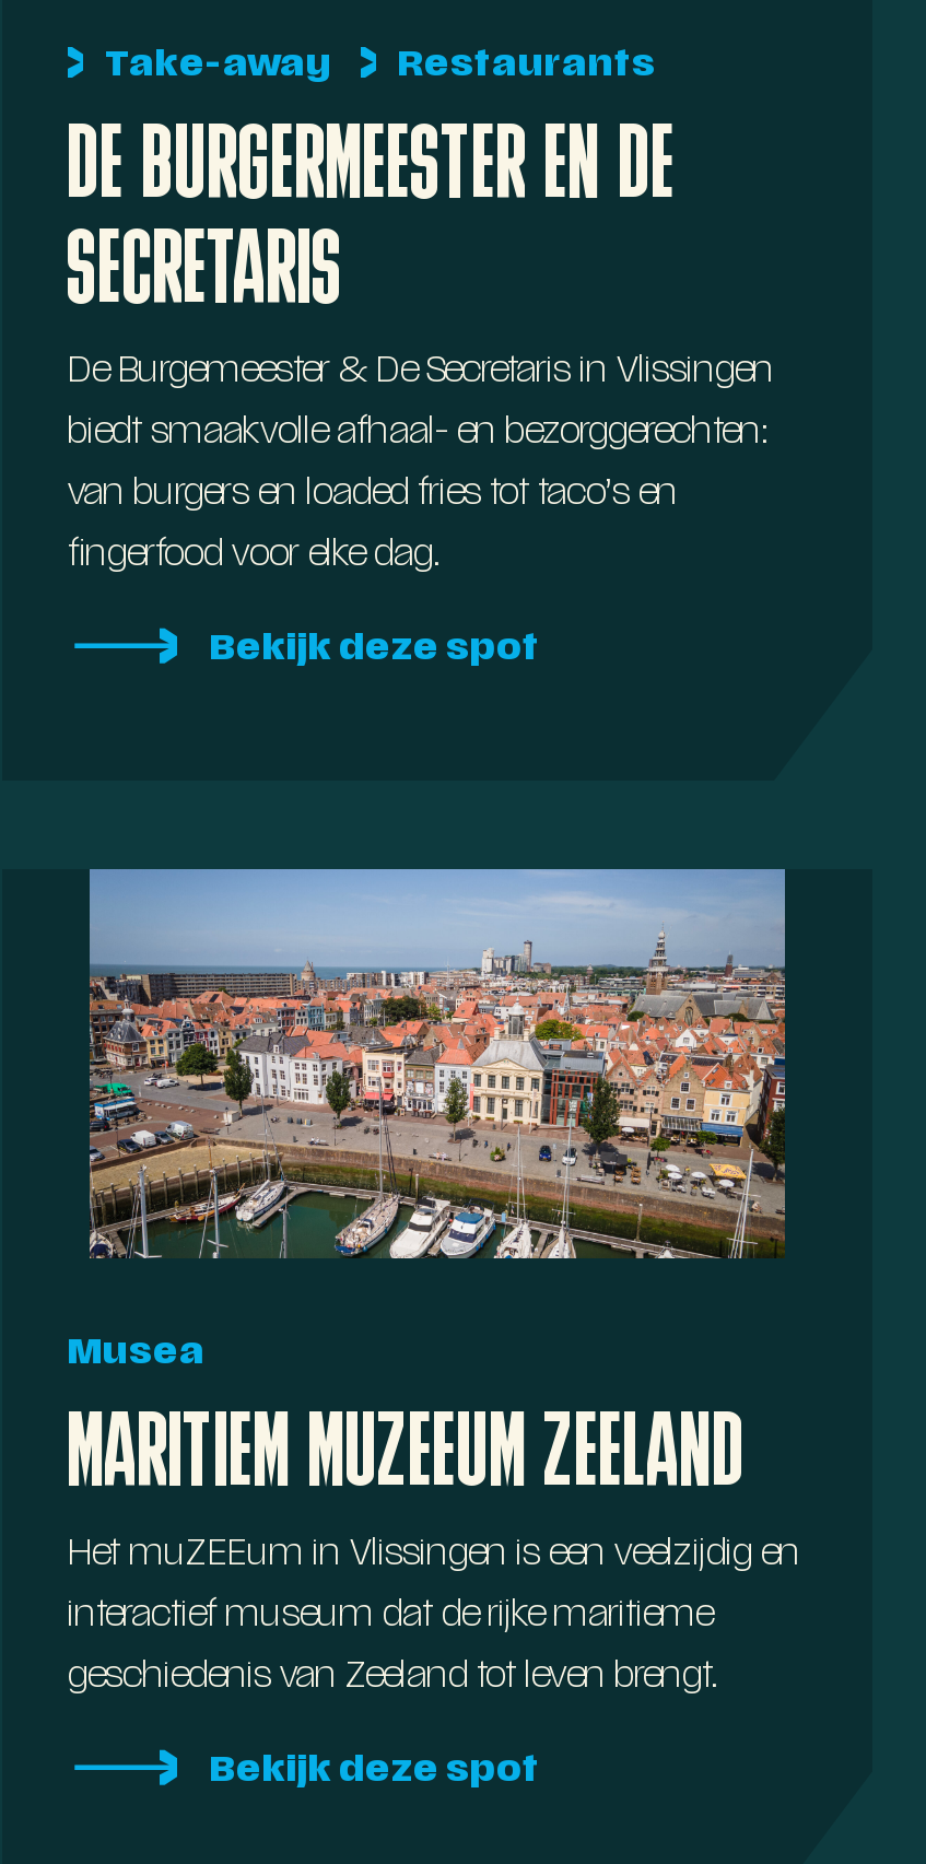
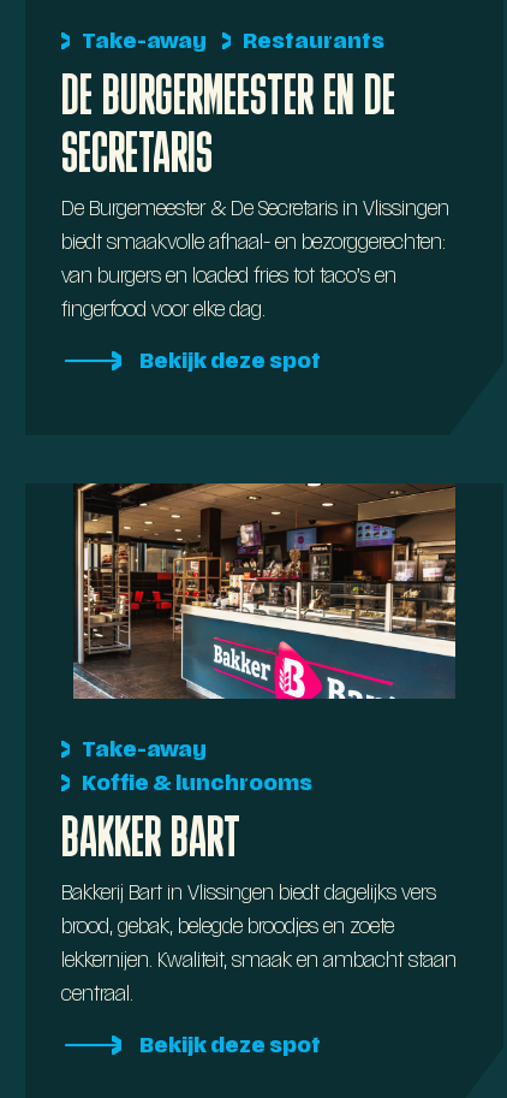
[67,867,800,1695] [image] | Musea | MARITIEM MUZEEUM ZEELAND | Het muZEEum in Vlissingen is een veelzijdig en | interactief museum dat de rijke maritieme | geschiedenis van Zeeland tot leven brengt. -> [61,482,457,1005] [image] | Take-away | Koffie & lunchrooms | BAKKER BART | Bakkerij Bart in Vlissingen biedt dagelijks vers | brood, gebak, belegde broodjes en zoete | lekkernijen. Kwaliteit, smaak en ambacht staan | centraal.

